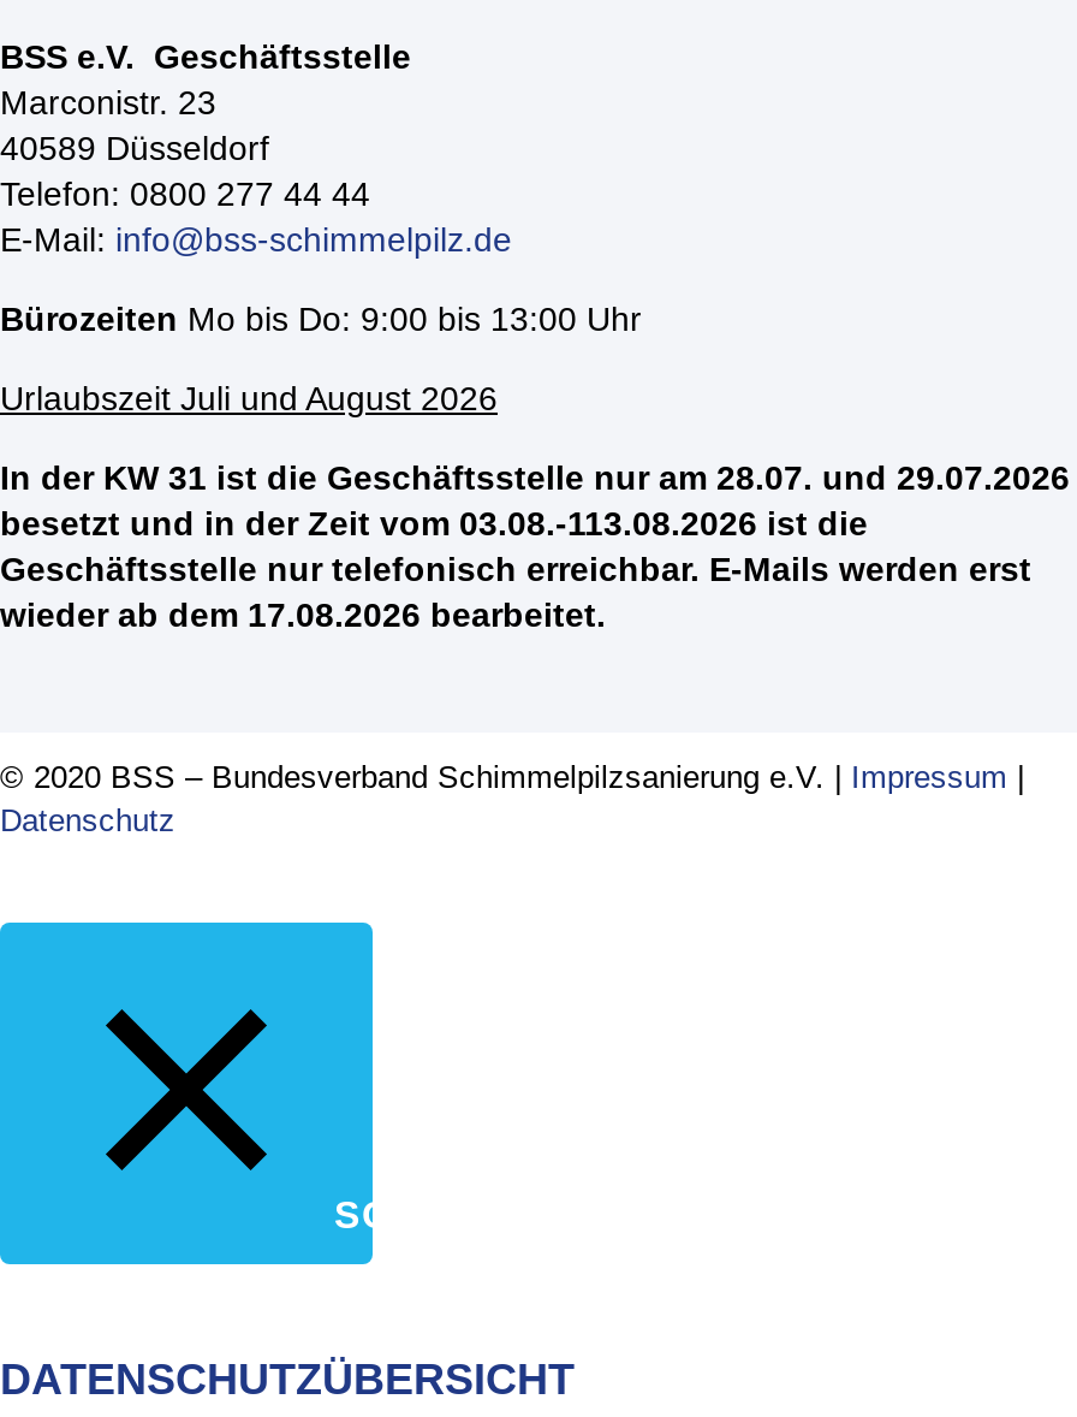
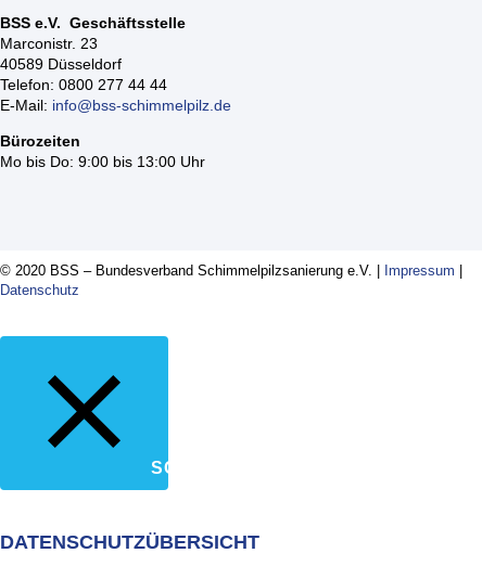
[0,300,1070,634] Bürozeiten Mo bis Do: 9:00 bis 13:00 Uhr | Urlaubszeit Juli und August 2026 | In der KW 31 ist die Geschäftsstelle nur am 28.07. und 29.07.2026 | besetzt und in der Zeit vom 03.08.-113.08.2026 ist die | Geschäftsstelle nur telefonisch erreichbar. E-Mails werden erst | wieder ab dem 17.08.2026 bearbeitet. -> [0,132,205,170] Bürozeiten | Mo bis Do: 9:00 bis 13:00 Uhr

